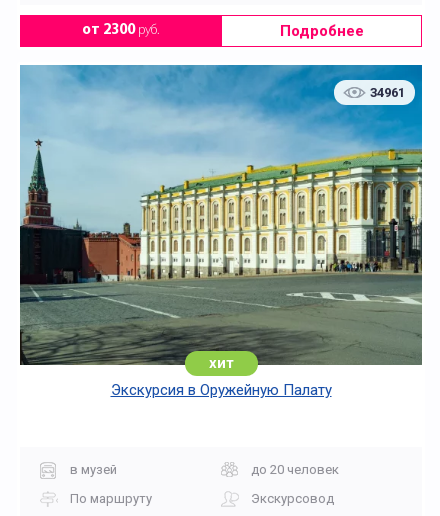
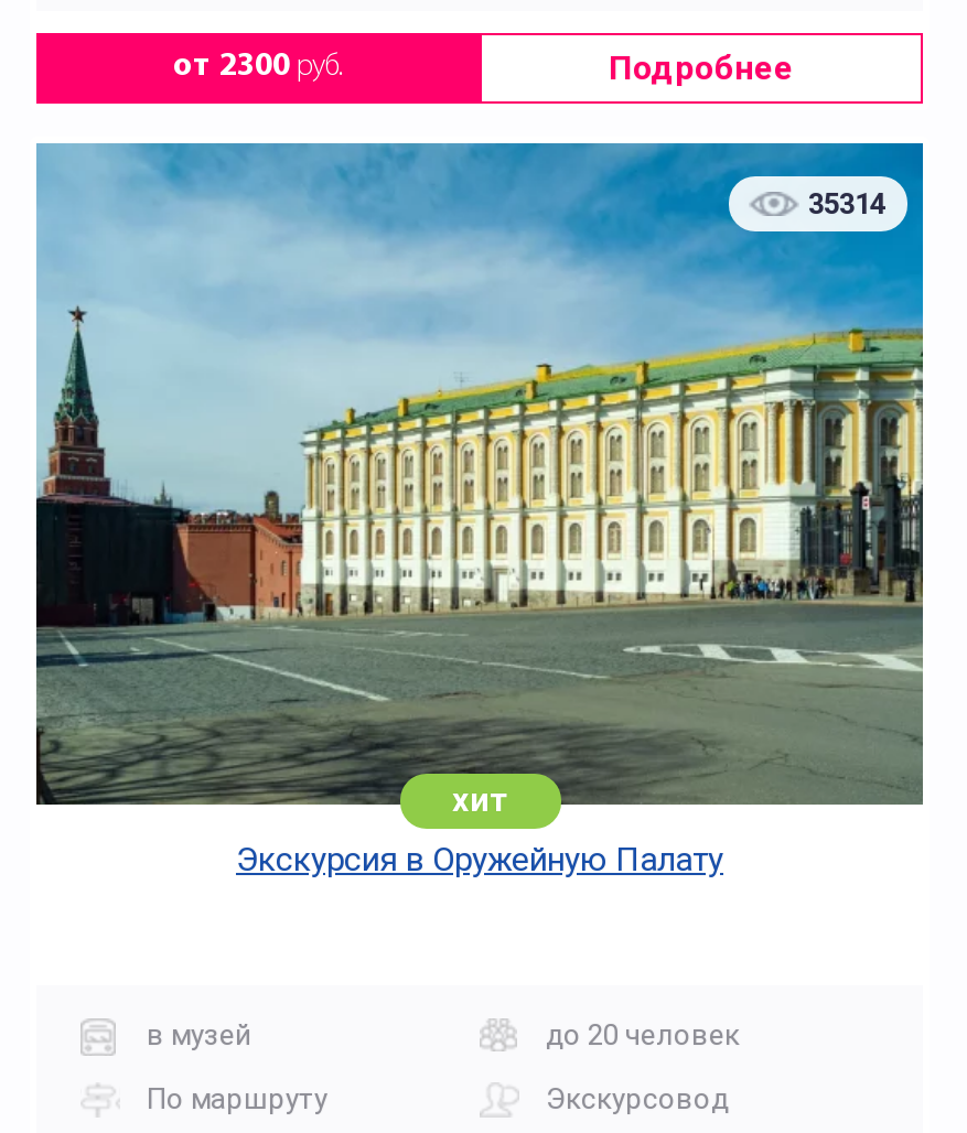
[370,85,405,100] 34961 -> [808,187,885,220] 35314

